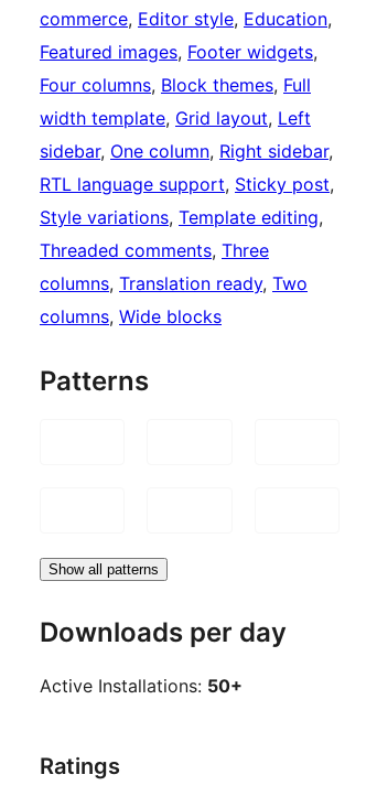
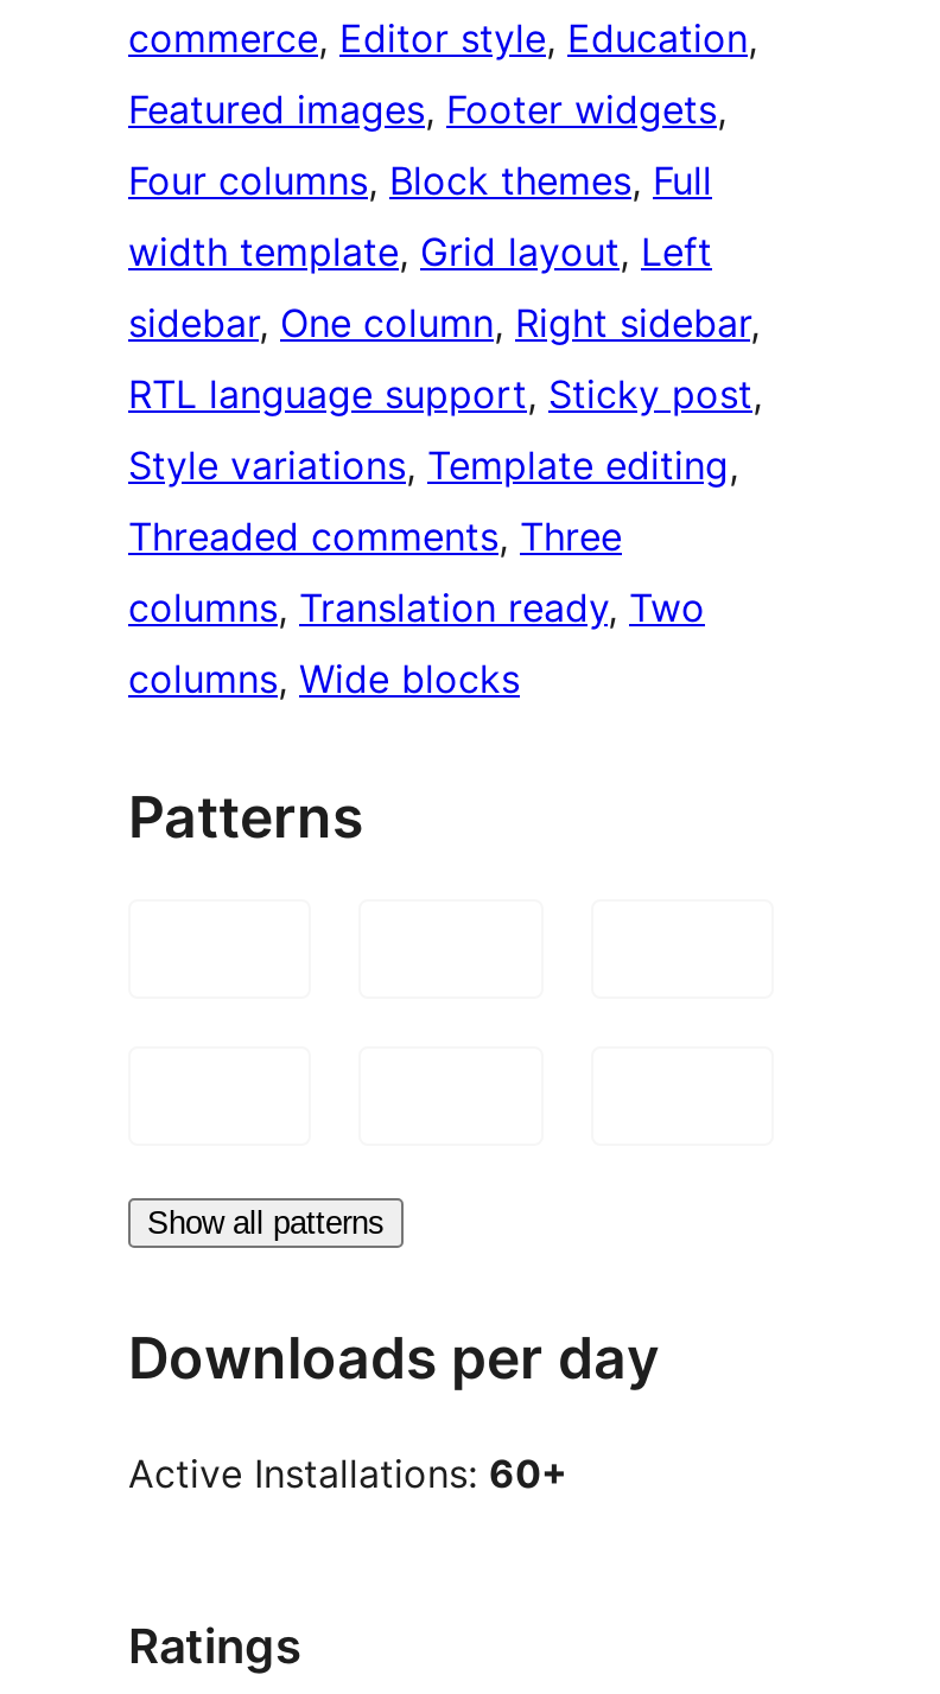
[40,675,243,697] Active Installations: 50+ -> [128,1451,567,1498] Active Installations: 60+

